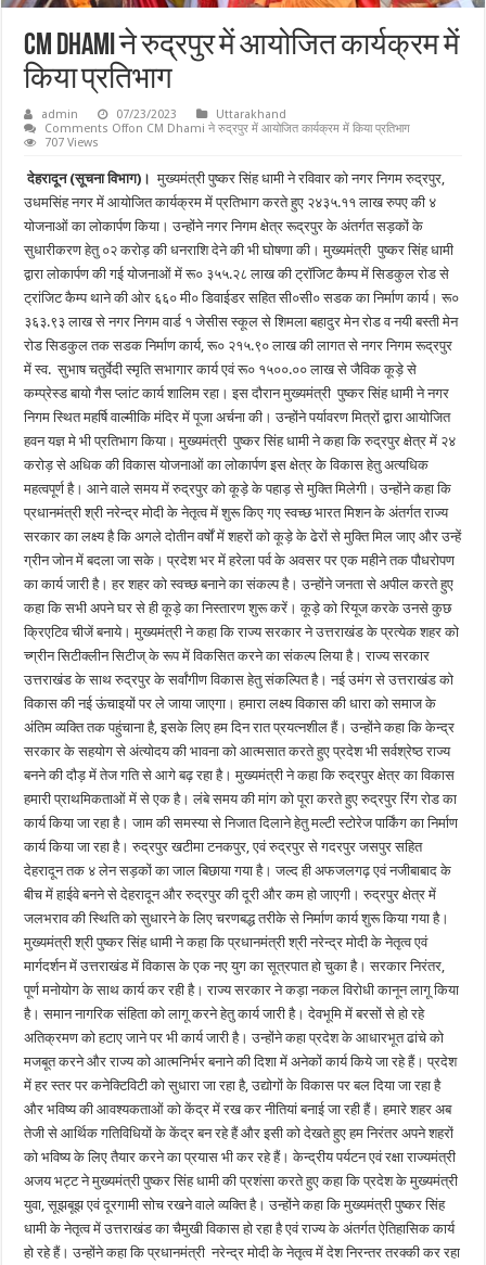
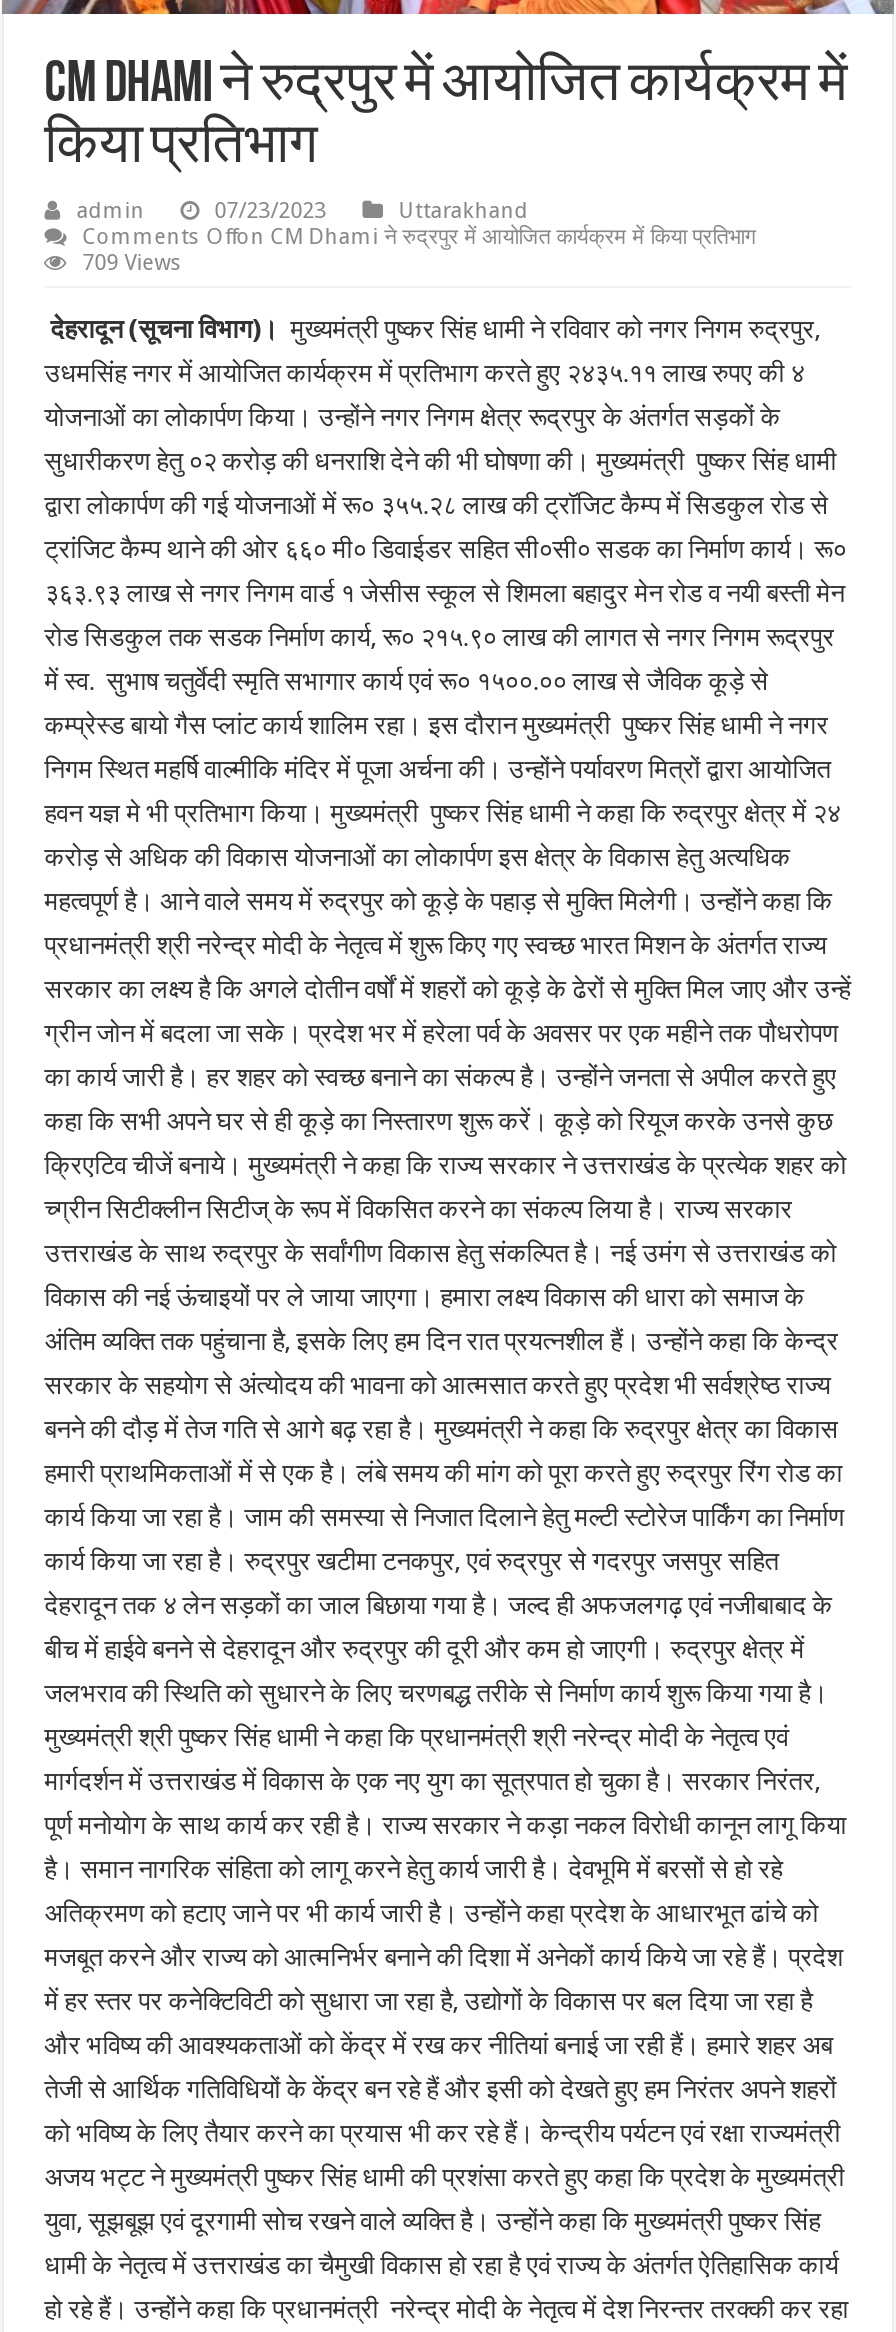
[45,135,99,150] 707 Views -> [82,250,182,276] 709 Views

